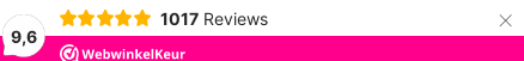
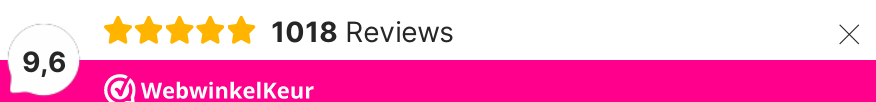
[160,8,268,28] 1017 Reviews -> [271,13,453,47] 1018 Reviews

